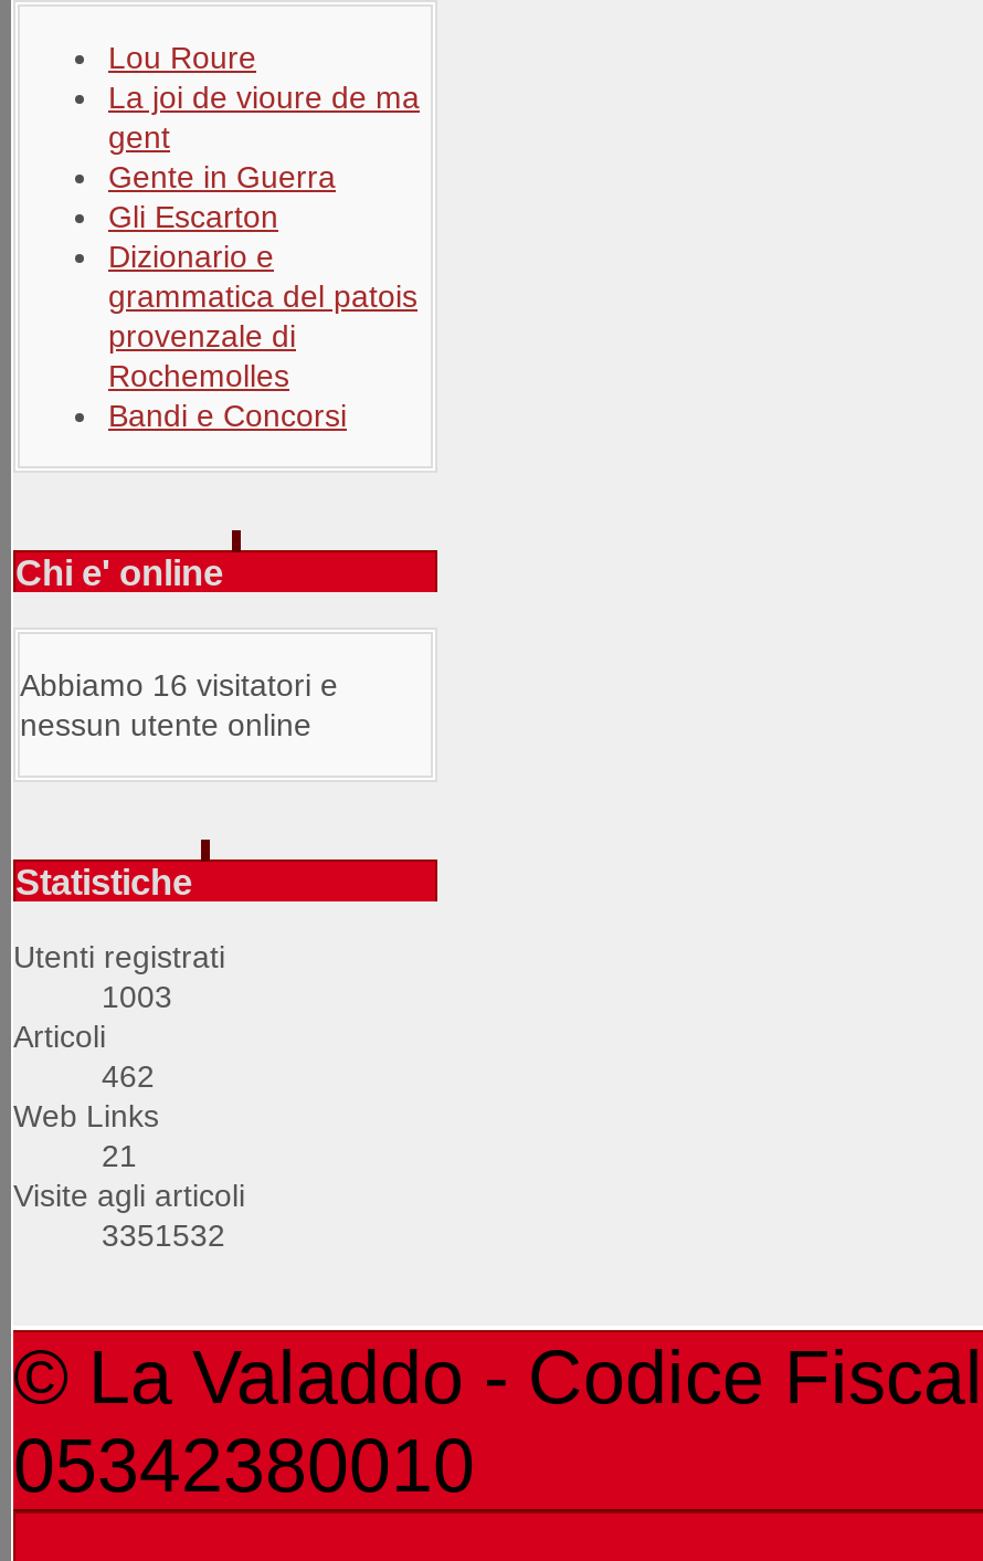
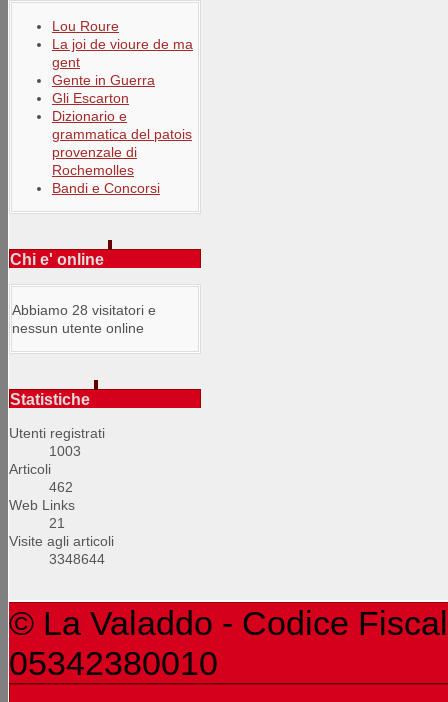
[20,668,338,703] Abbiamo 16 visitatori e -> [12,302,156,318] Abbiamo 28 visitatori e
[102,1217,225,1253] 3351532 -> [49,551,105,567] 3348644

